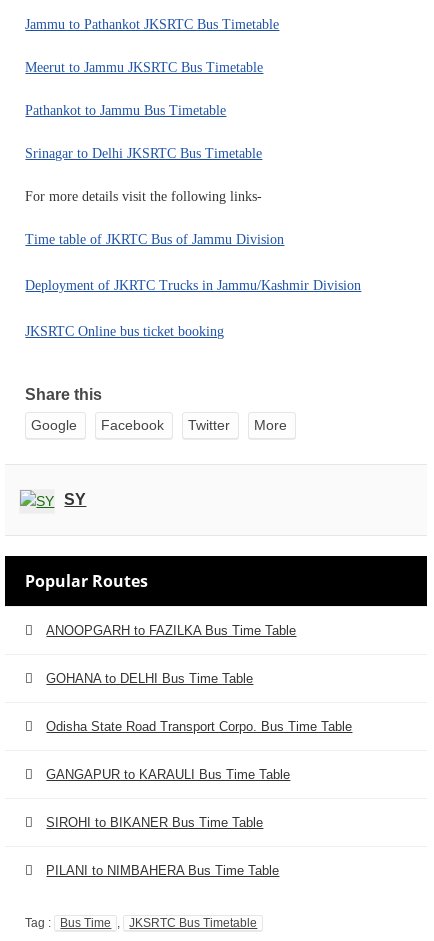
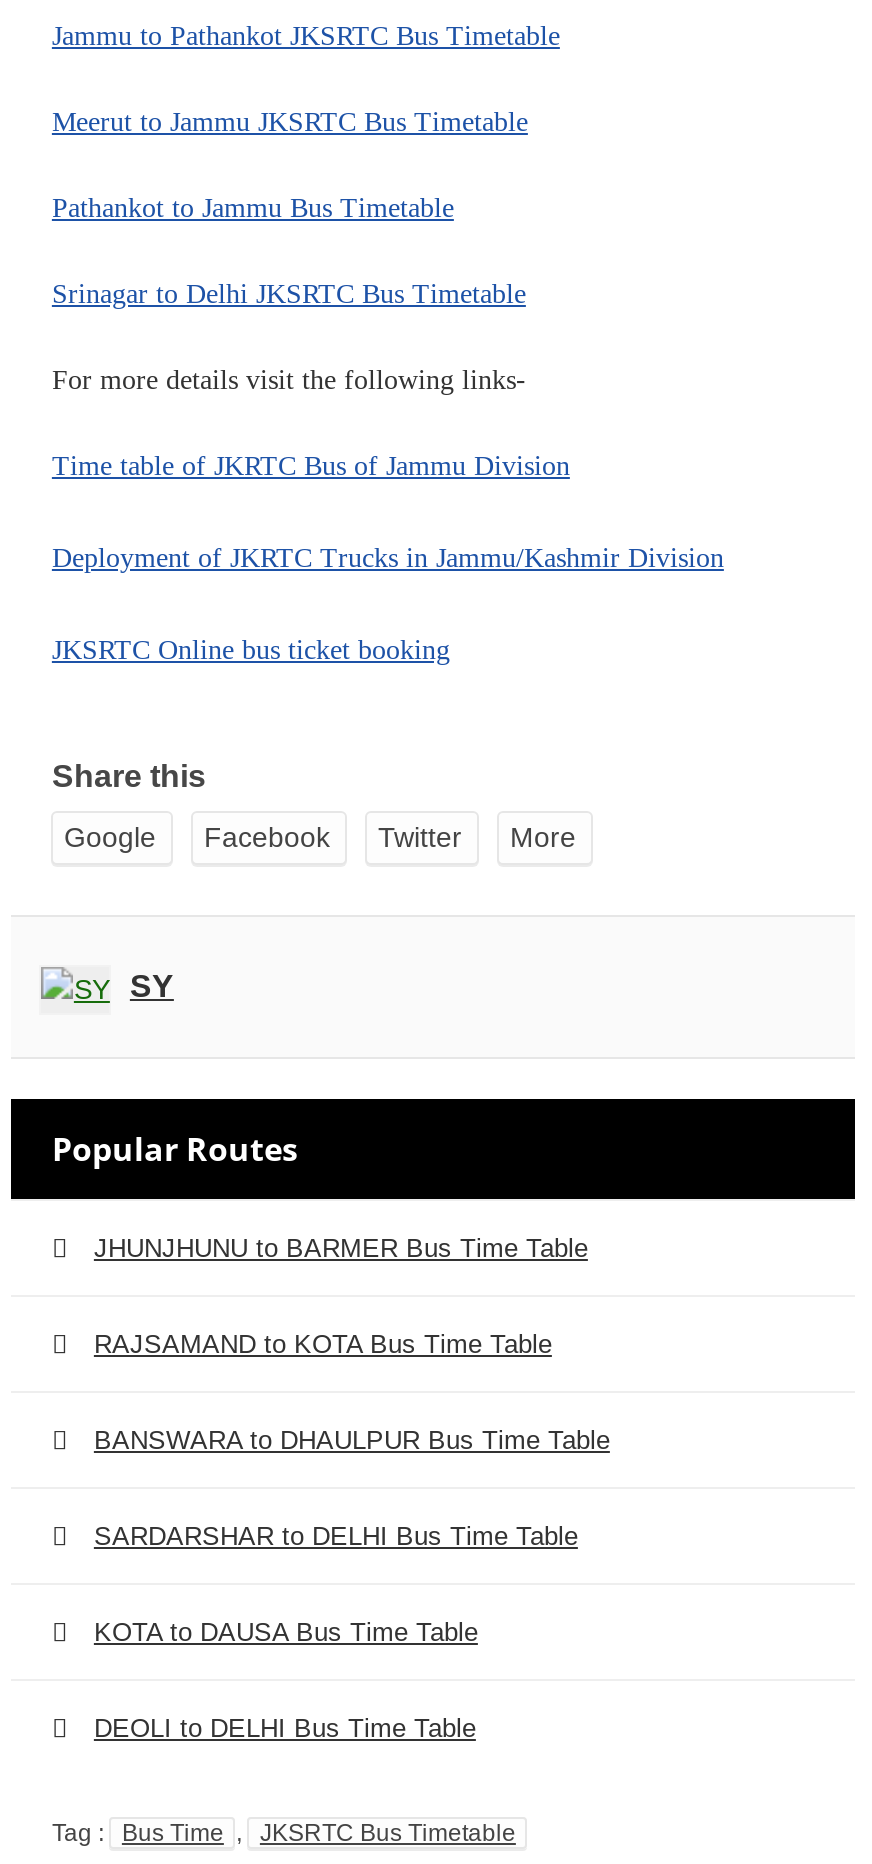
[46,623,296,638] ANOOPGARH to FAZILKA Bus Time Table -> [94,1234,588,1264] JHUNJHUNU to BARMER Bus Time Table
[46,671,253,686] GOHANA to DELHI Bus Time Table -> [94,1330,552,1360] RAJSAMAND to KOTA Bus Time Table
[46,719,352,734] Odisha State Road Transport Corpo. Bus Time Table -> [94,1426,610,1456] BANSWARA to DHAULPUR Bus Time Table
[46,767,290,782] GANGAPUR to KARAULI Bus Time Table -> [94,1522,578,1552] SARDARSHAR to DELHI Bus Time Table
[46,815,263,830] SIROHI to BIKANER Bus Time Table -> [94,1618,478,1648] KOTA to DAUSA Bus Time Table
[46,863,279,878] PILANI to NIMBAHERA Bus Time Table -> [94,1714,476,1744] DEOLI to DELHI Bus Time Table

